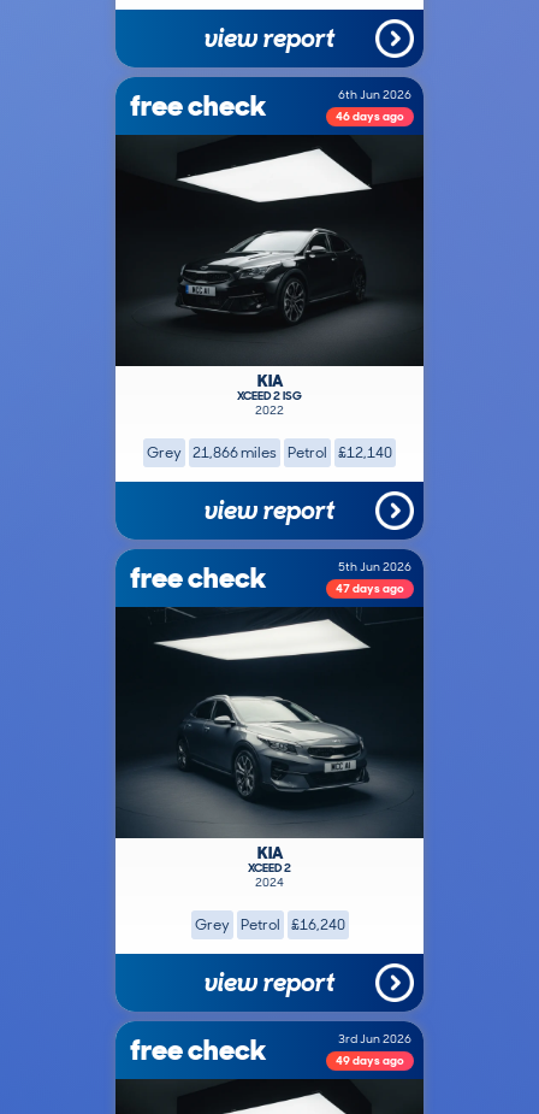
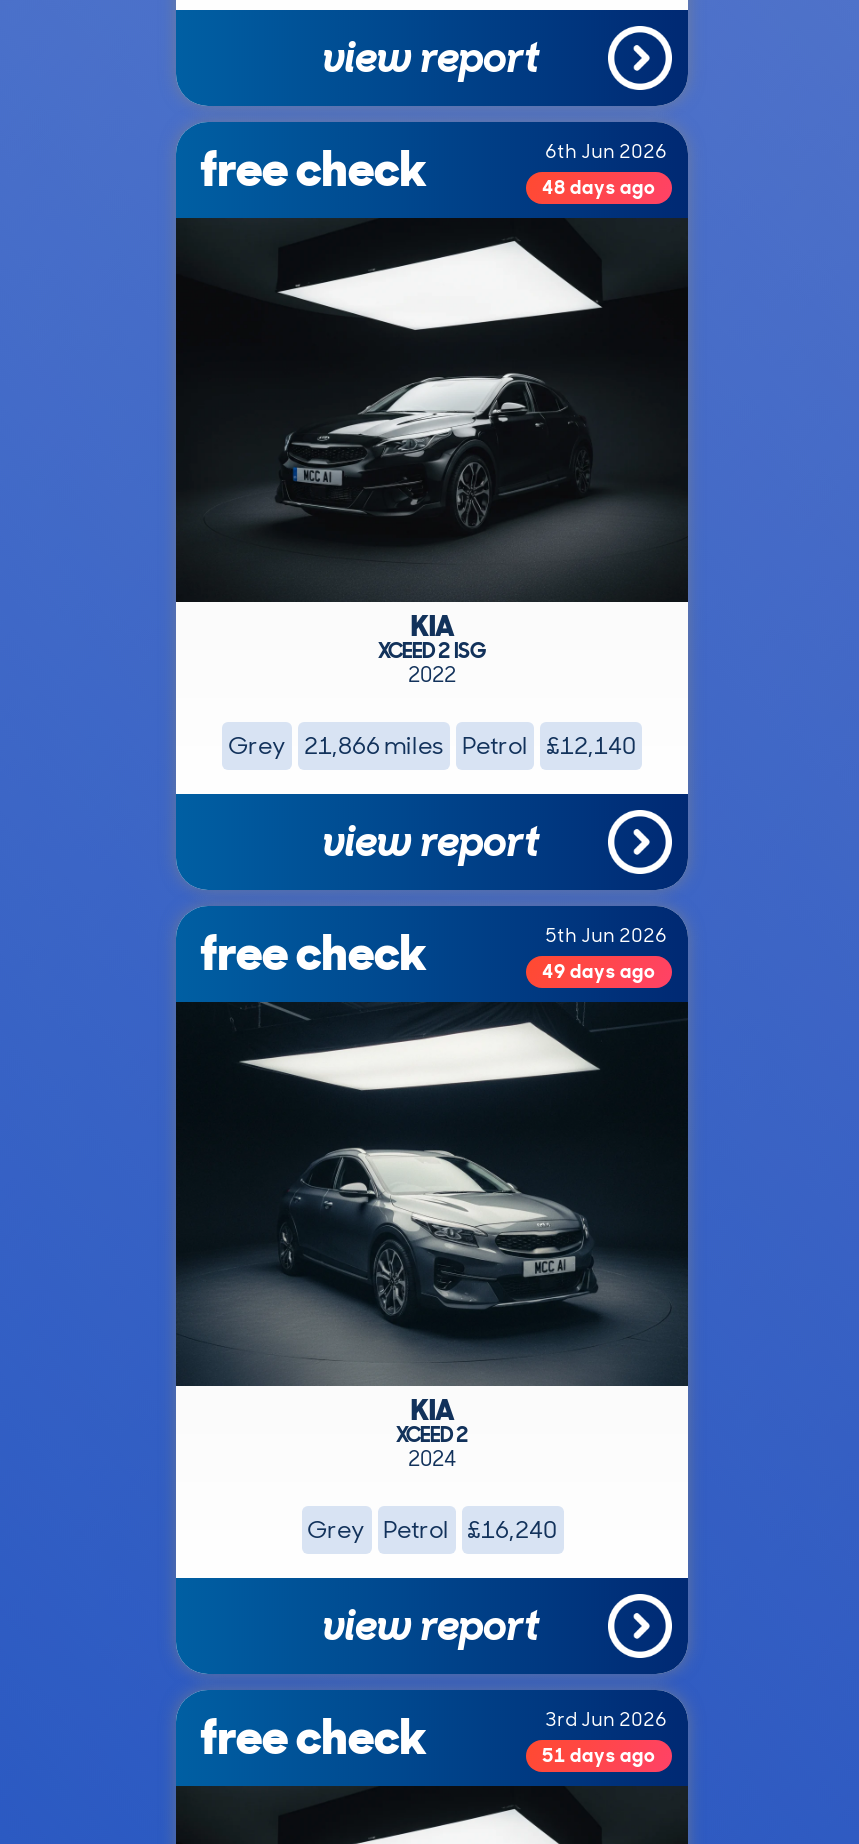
[336,108,404,124] 46 days ago -> [542,174,656,200] 48 days ago
[336,580,404,596] 47 days ago -> [542,958,656,984] 49 days ago
[336,1052,404,1068] 49 days ago -> [542,1742,656,1768] 51 days ago

